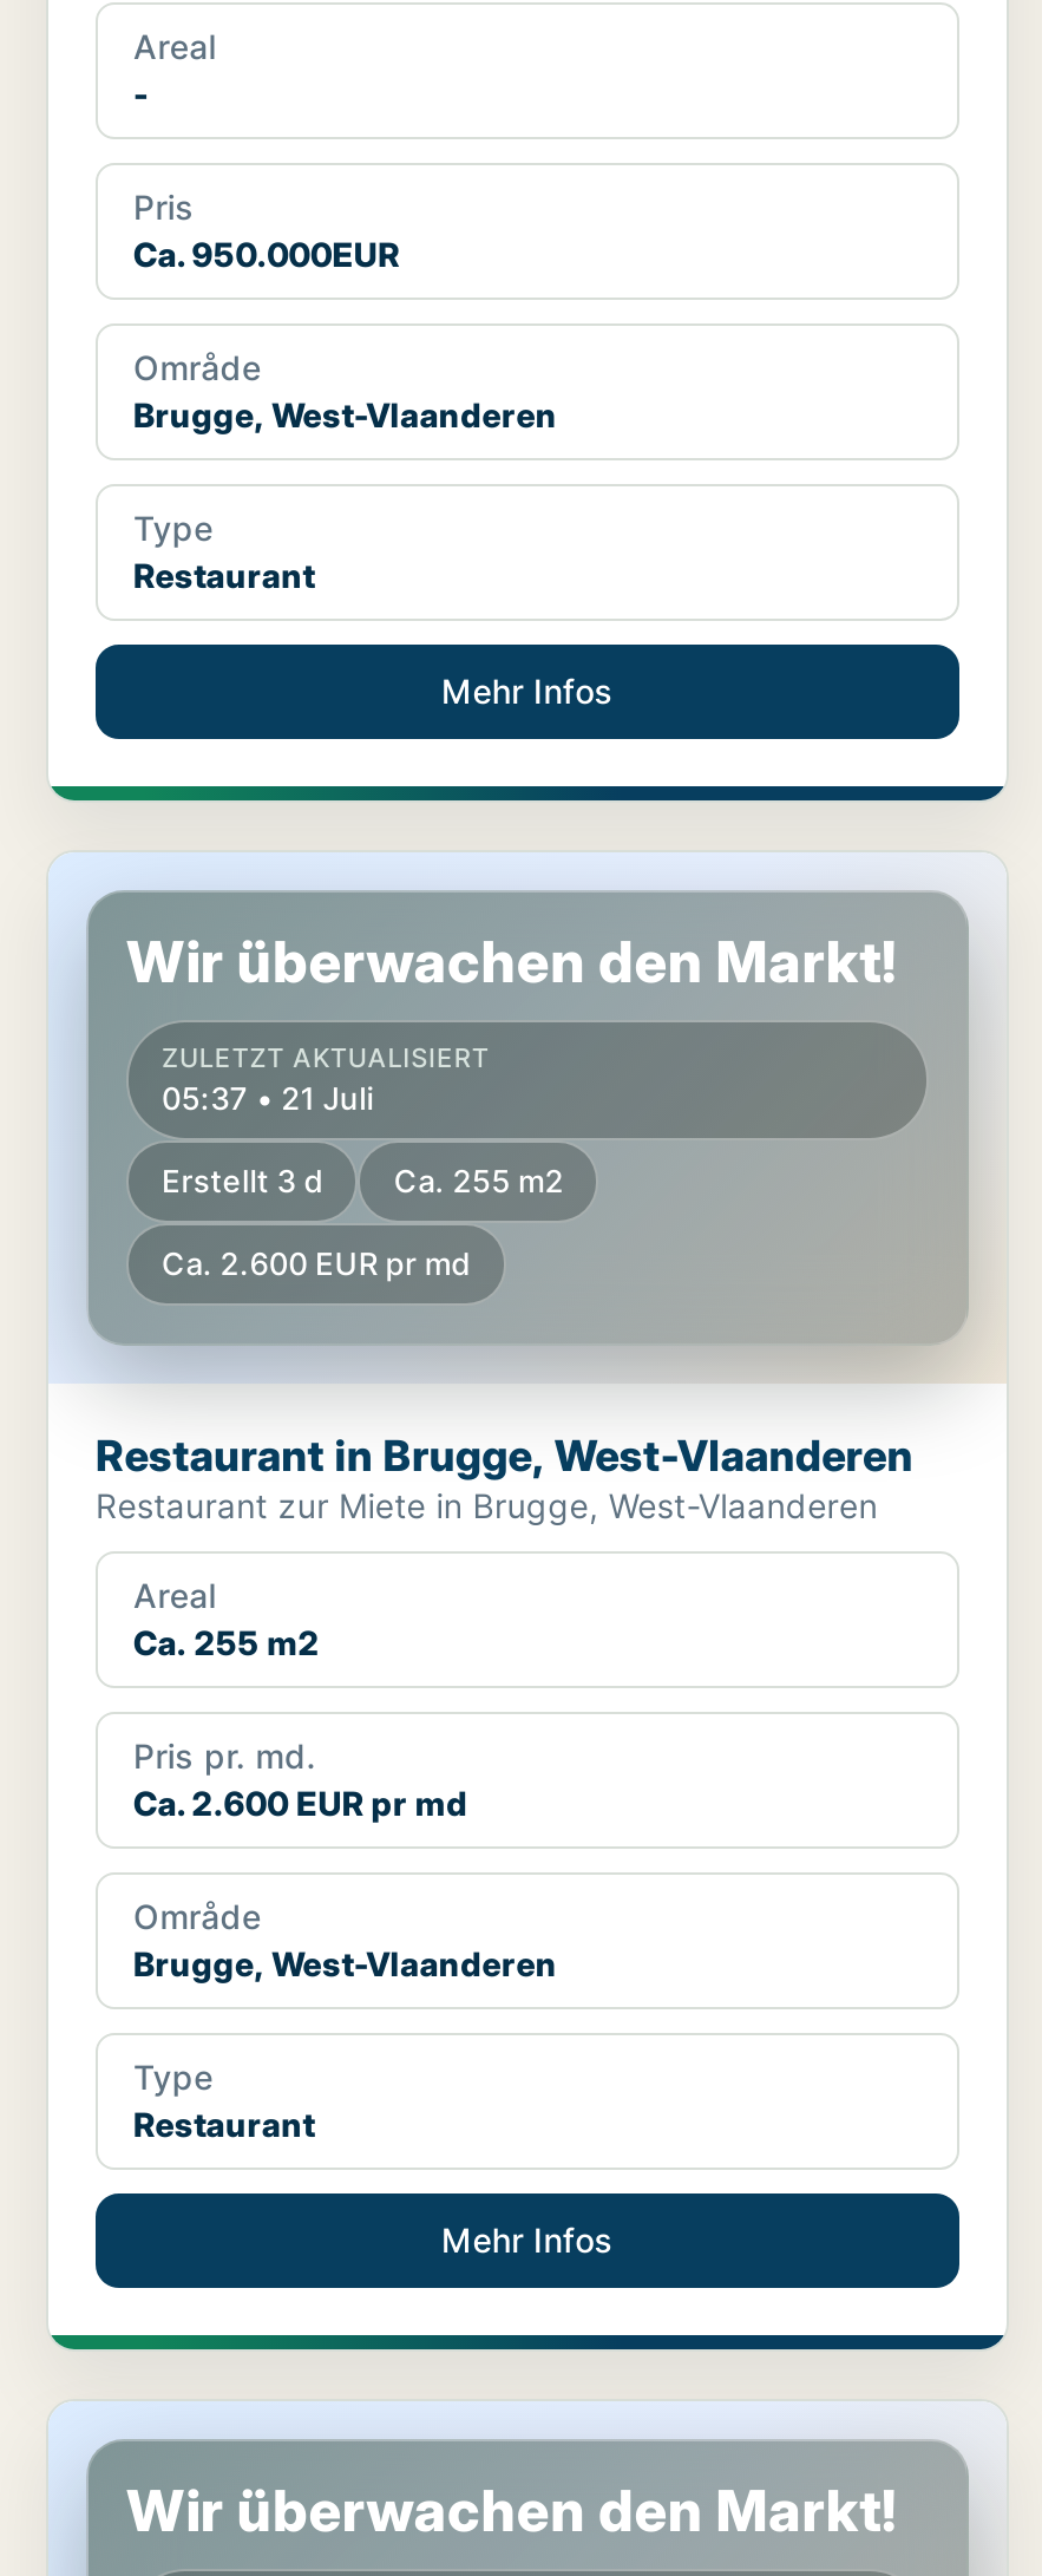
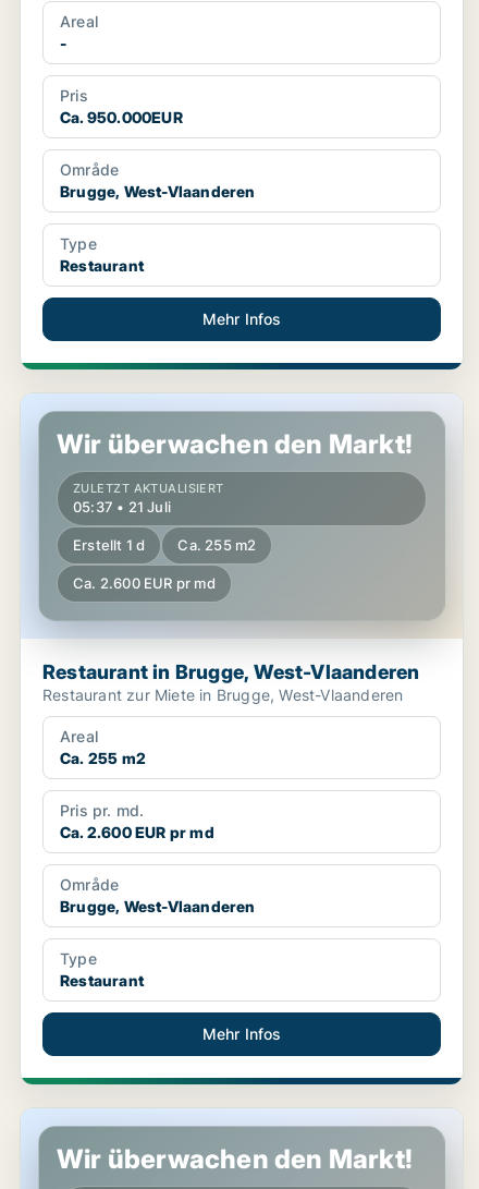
[162,1162,564,1200] Erstellt 3 d Ca. 255 m2 -> [73,536,256,554] Erstellt 1 d Ca. 255 m2

